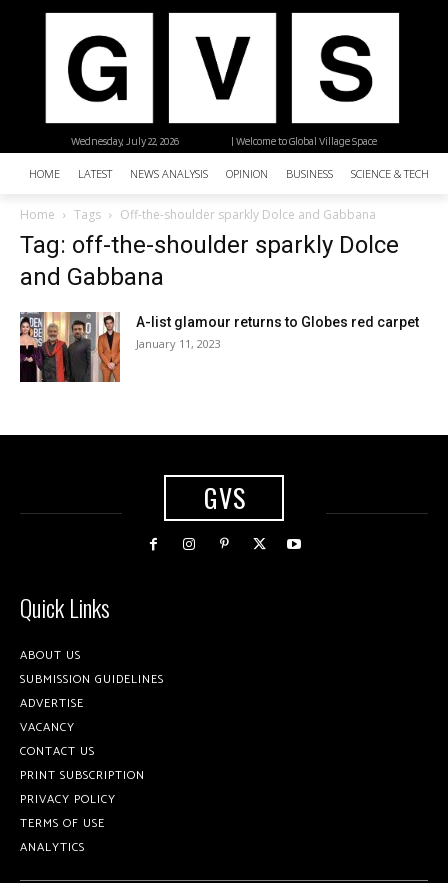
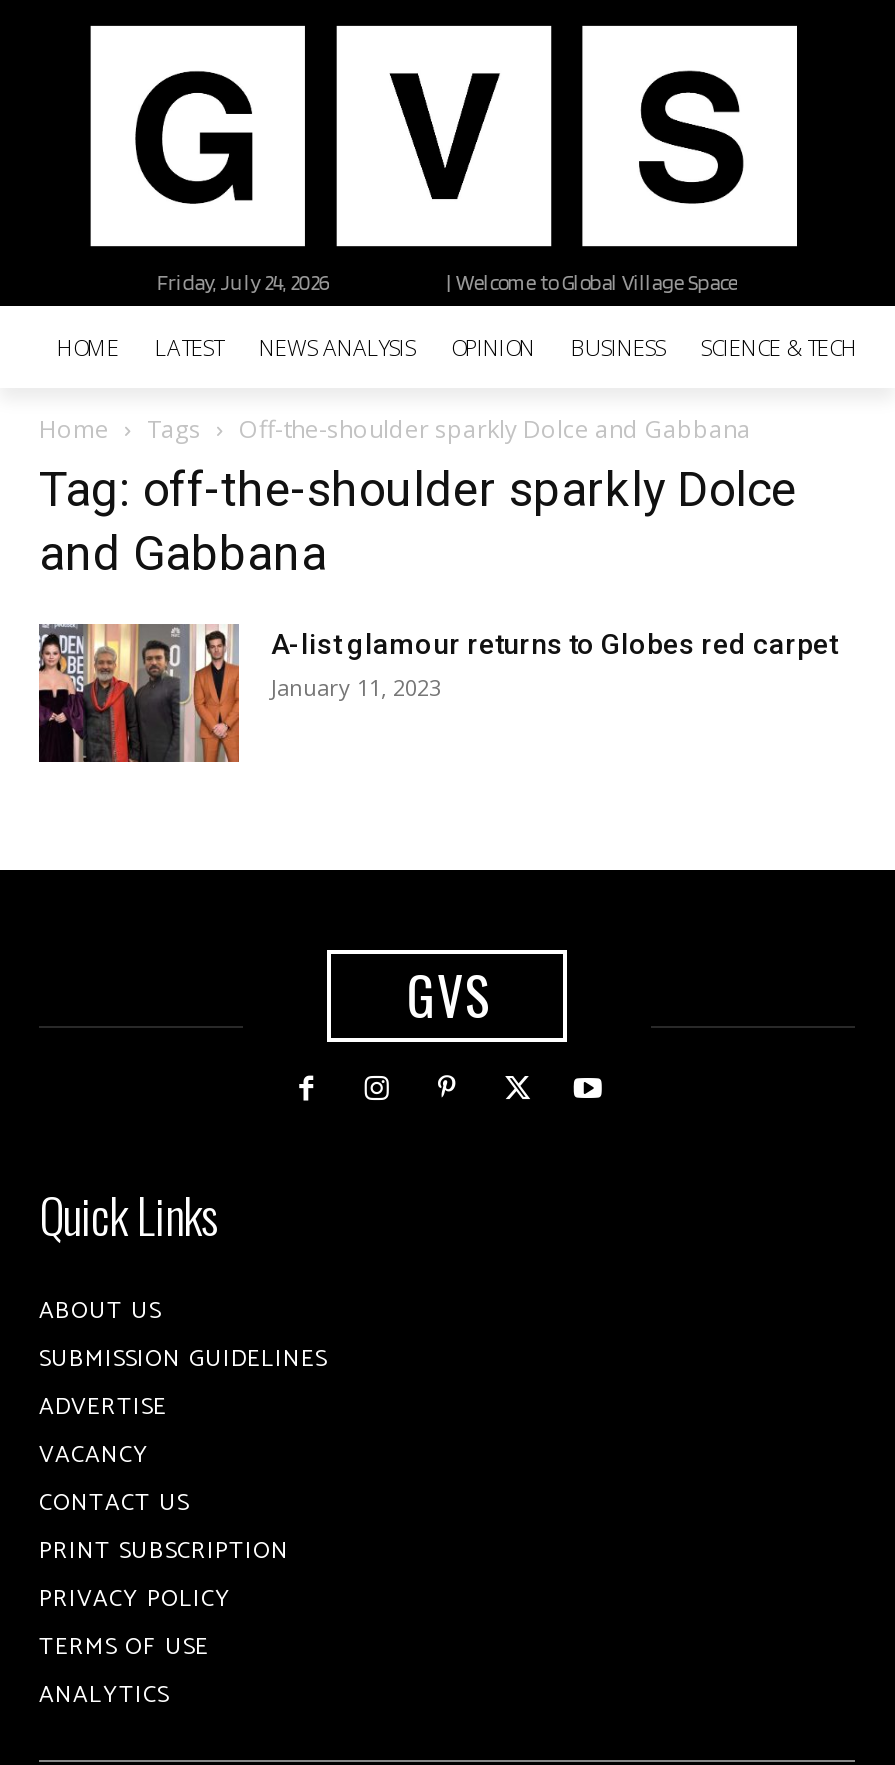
[71,134,179,148] Wednesday, July 22, 2026 -> [156,268,328,296] Friday, July 24, 2026

